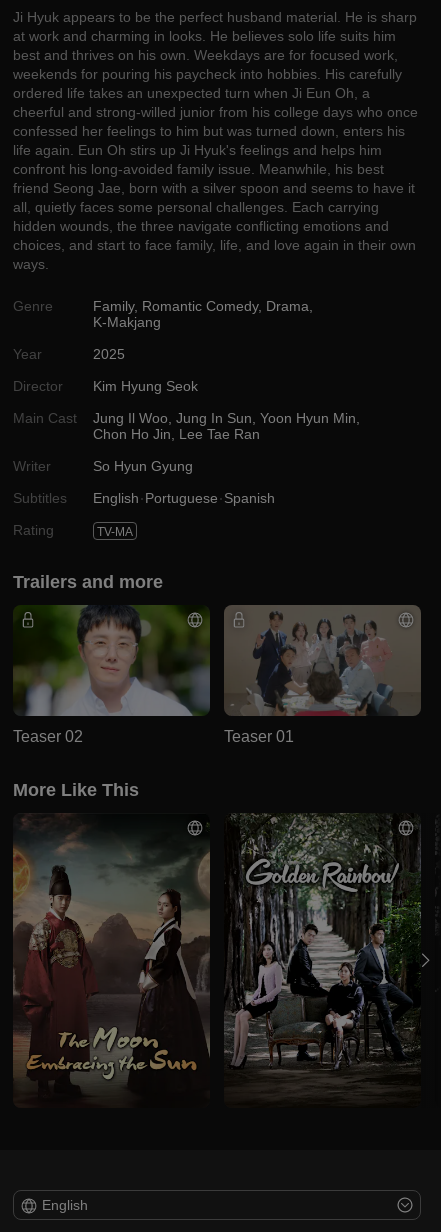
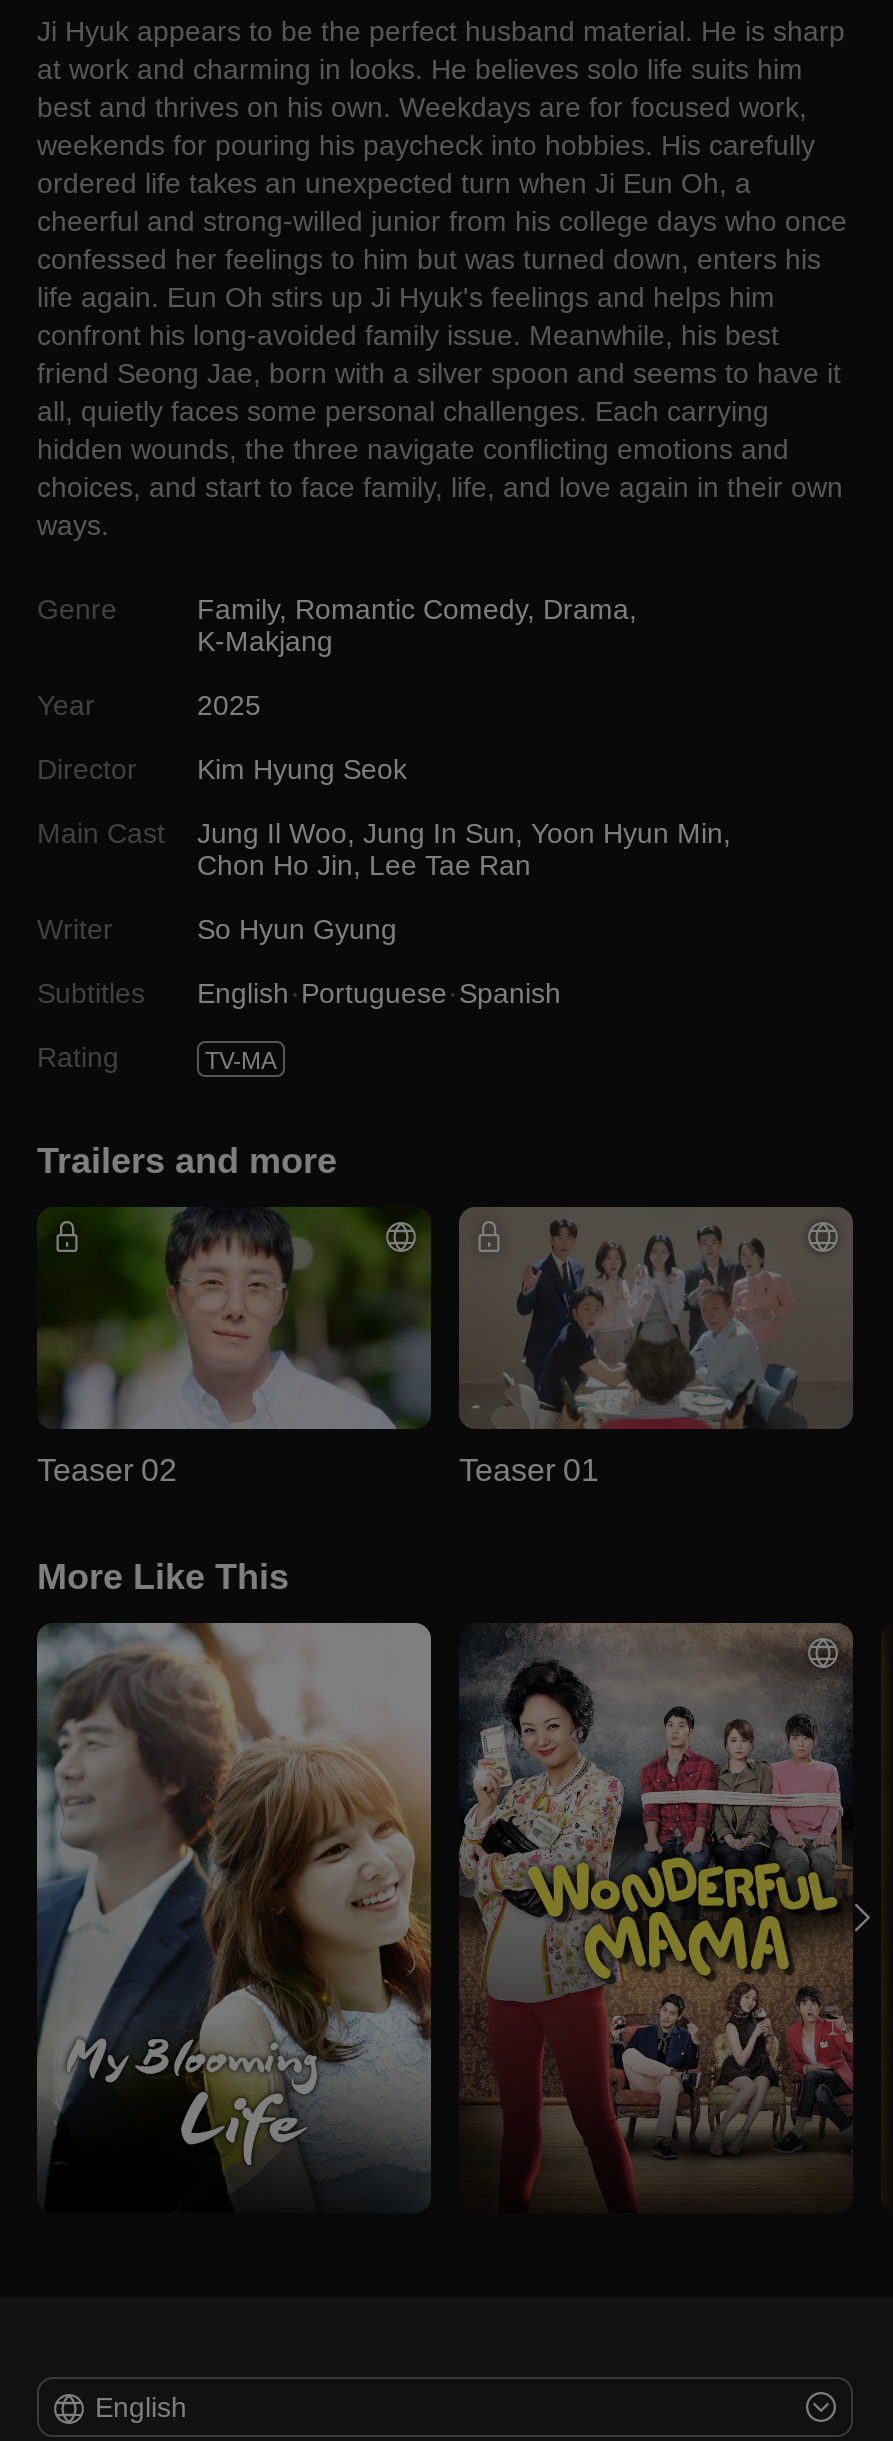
[12,813,211,1108] [image] -> [35,1621,433,2211] [image]
[224,813,422,1106] [image] -> [457,1621,855,2207] [image]

